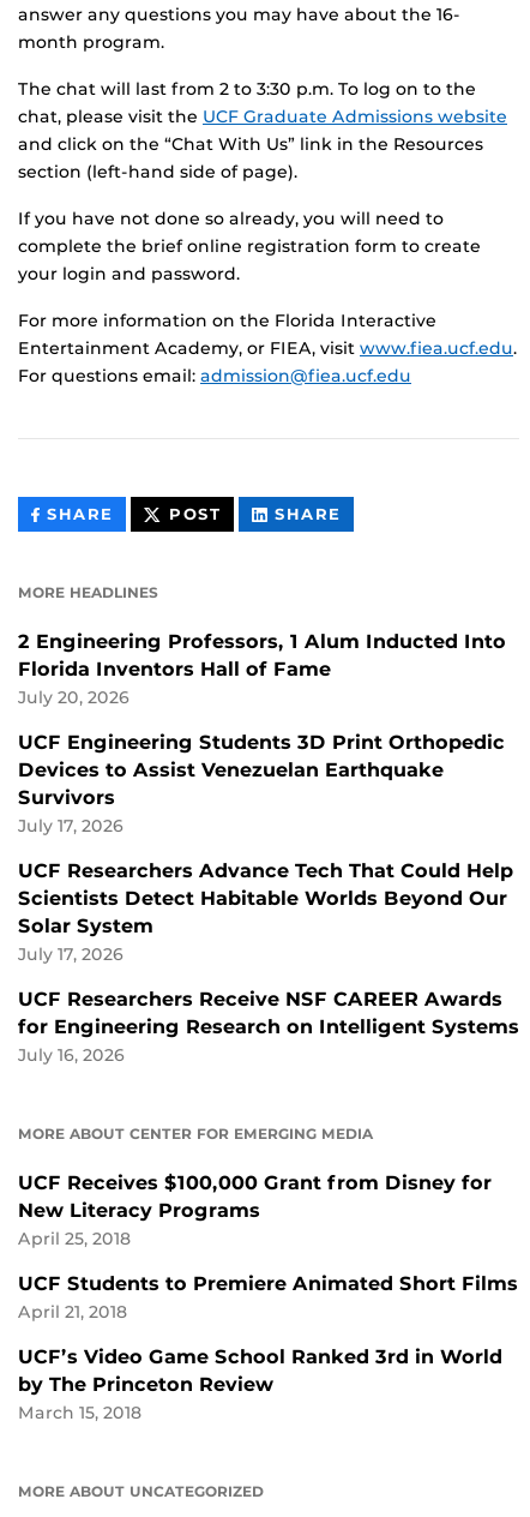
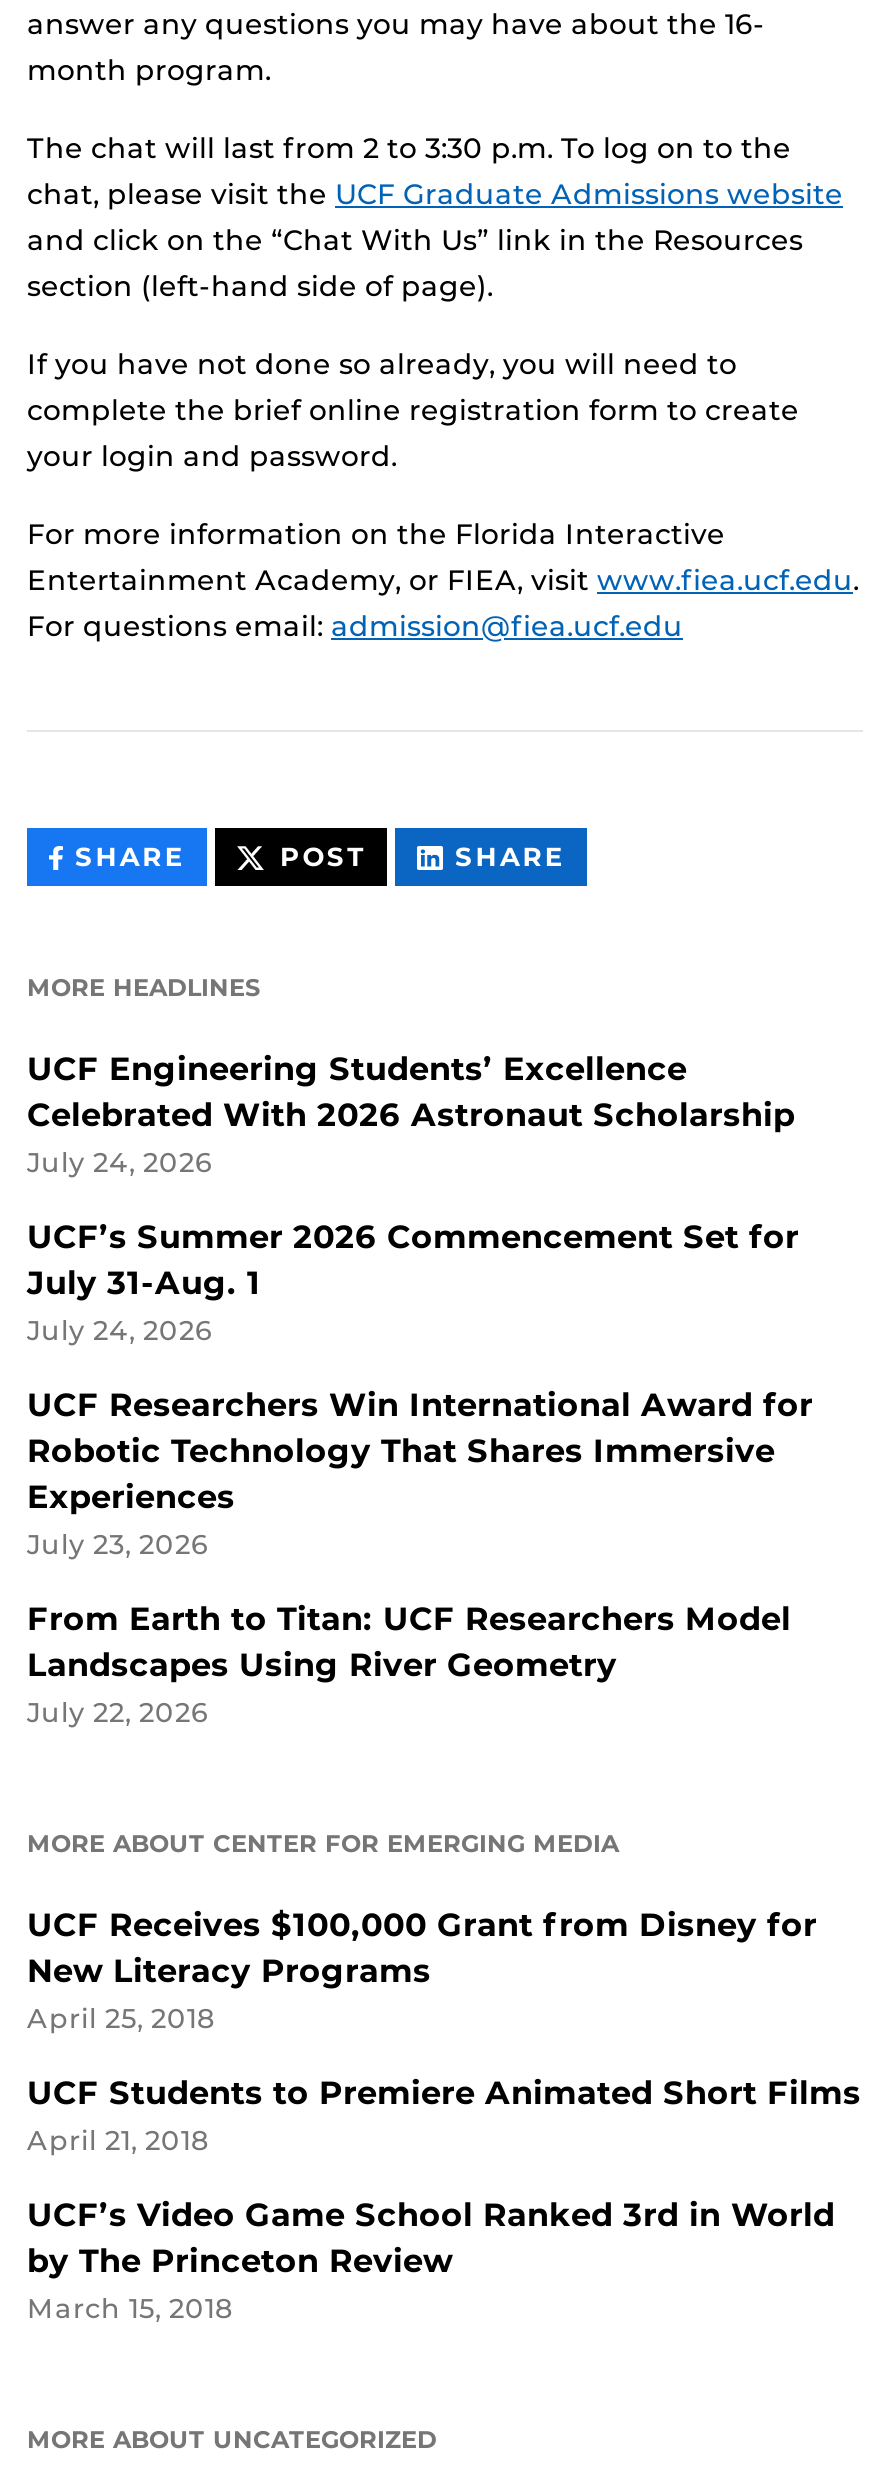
[18,631,506,707] 2 Engineering Professors, 1 Alum Inducted Into | Florida Inventors Hall of Fame | July 20, 2026 -> [27,1051,795,1179] UCF Engineering Students’ Excellence | Celebrated With 2026 Astronaut Scholarship | July 24, 2026
[18,731,505,836] UCF Engineering Students 3D Print Orthopedic | Devices to Assist Venezuelan Earthquake | Survivors | July 17, 2026 -> [27,1219,799,1347] UCF’s Summer 2026 Commencement Set for | July 31-Aug. 1 | July 24, 2026
[18,860,513,964] UCF Researchers Advance Tech That Could Help | Scientists Detect Habitable Worlds Beyond Our | Solar System | July 17, 2026 -> [27,1387,813,1561] UCF Researchers Win International Award for | Robotic Technology That Shares Immersive | Experiences | July 23, 2026
[18,988,519,1065] UCF Researchers Receive NSF CAREER Awards | for Engineering Research on Intelligent Systems | July 16, 2026 -> [27,1601,791,1729] From Earth to Titan: UCF Researchers Model | Landscapes Using River Geometry | July 22, 2026

